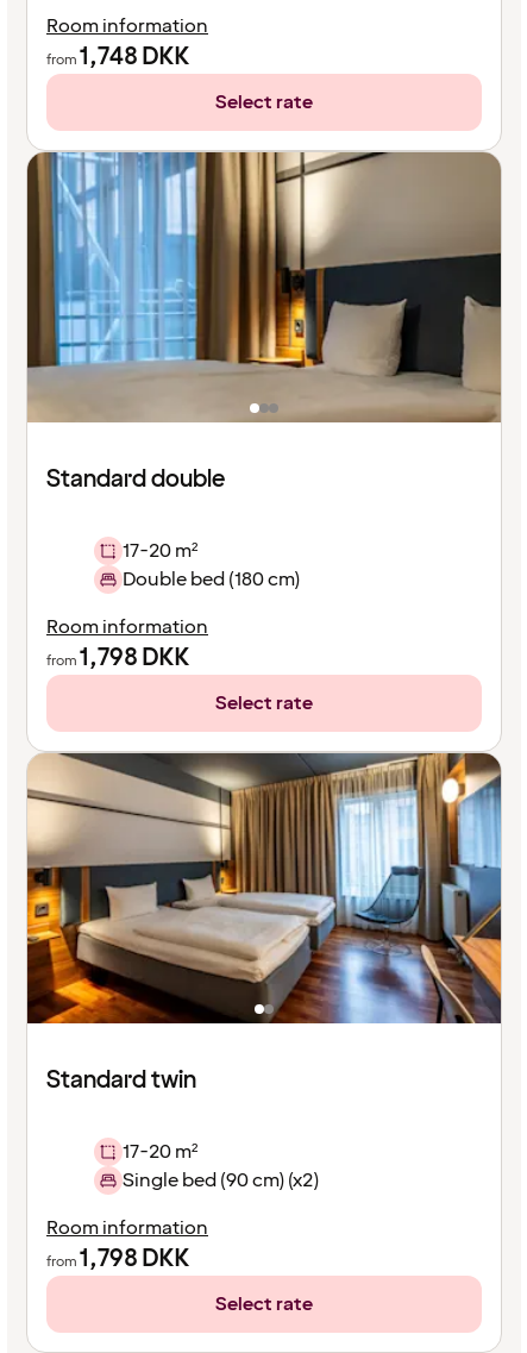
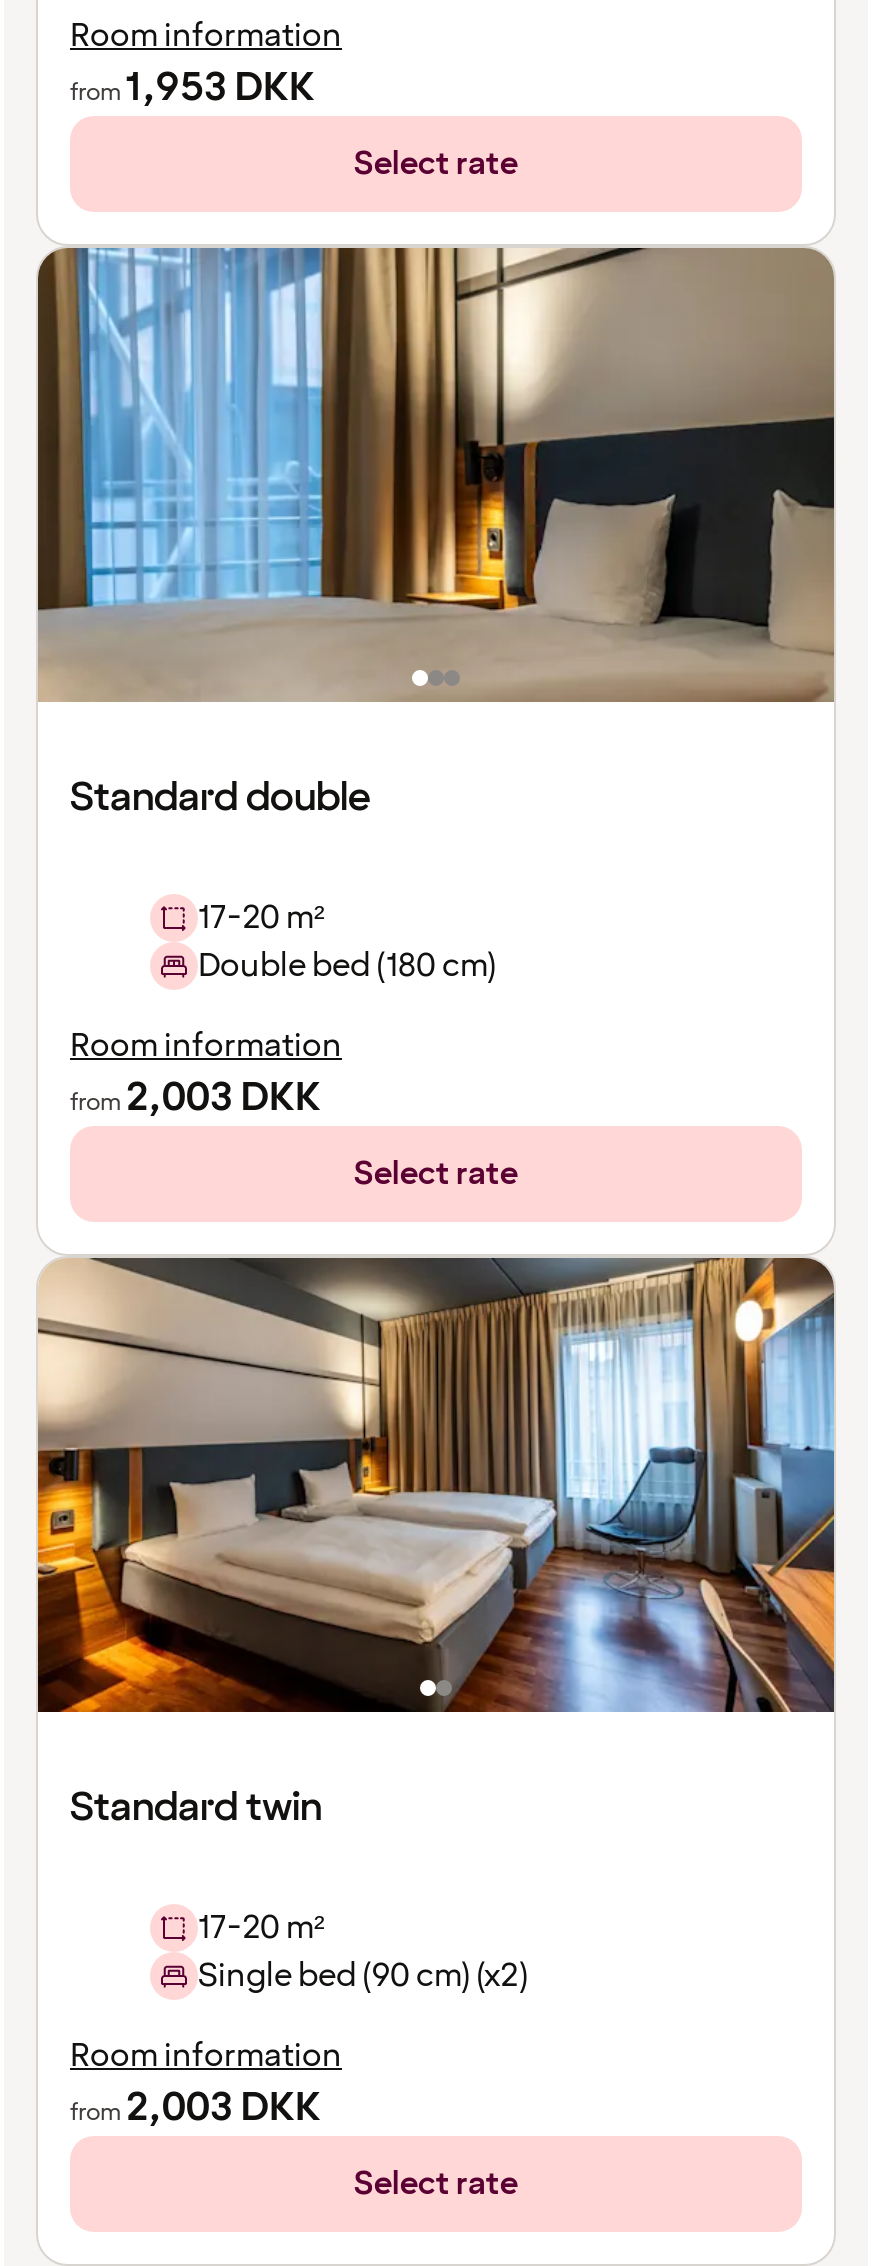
[46,40,189,74] from1,748 DKK -> [70,60,314,116] from1,953 DKK
[46,641,189,675] from1,798 DKK -> [70,1070,320,1126] from2,003 DKK
[46,1242,189,1276] from1,798 DKK -> [70,2080,320,2136] from2,003 DKK

